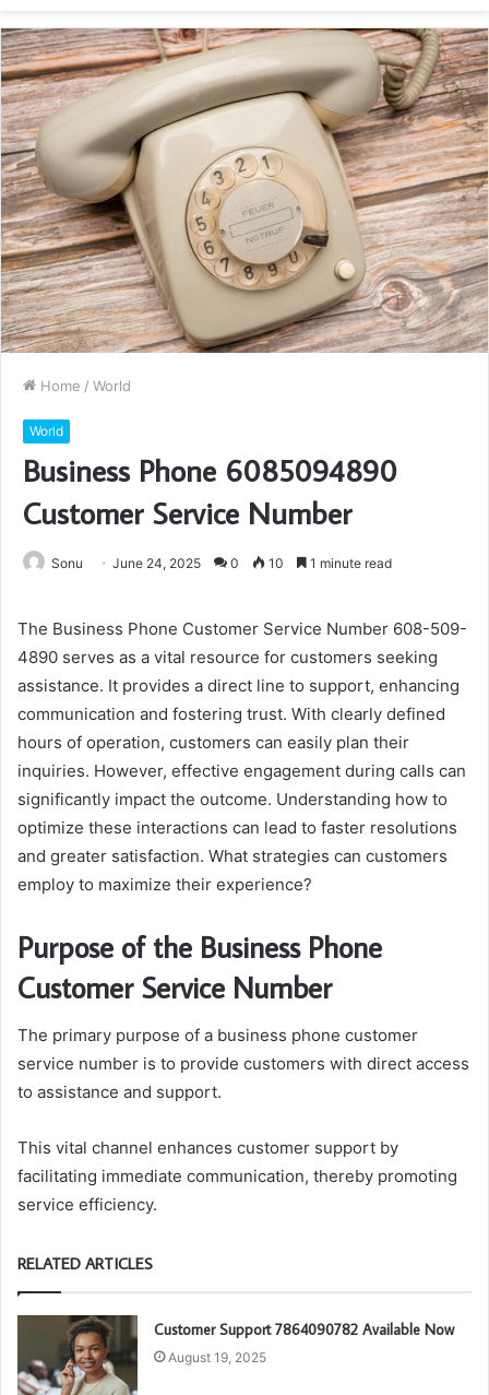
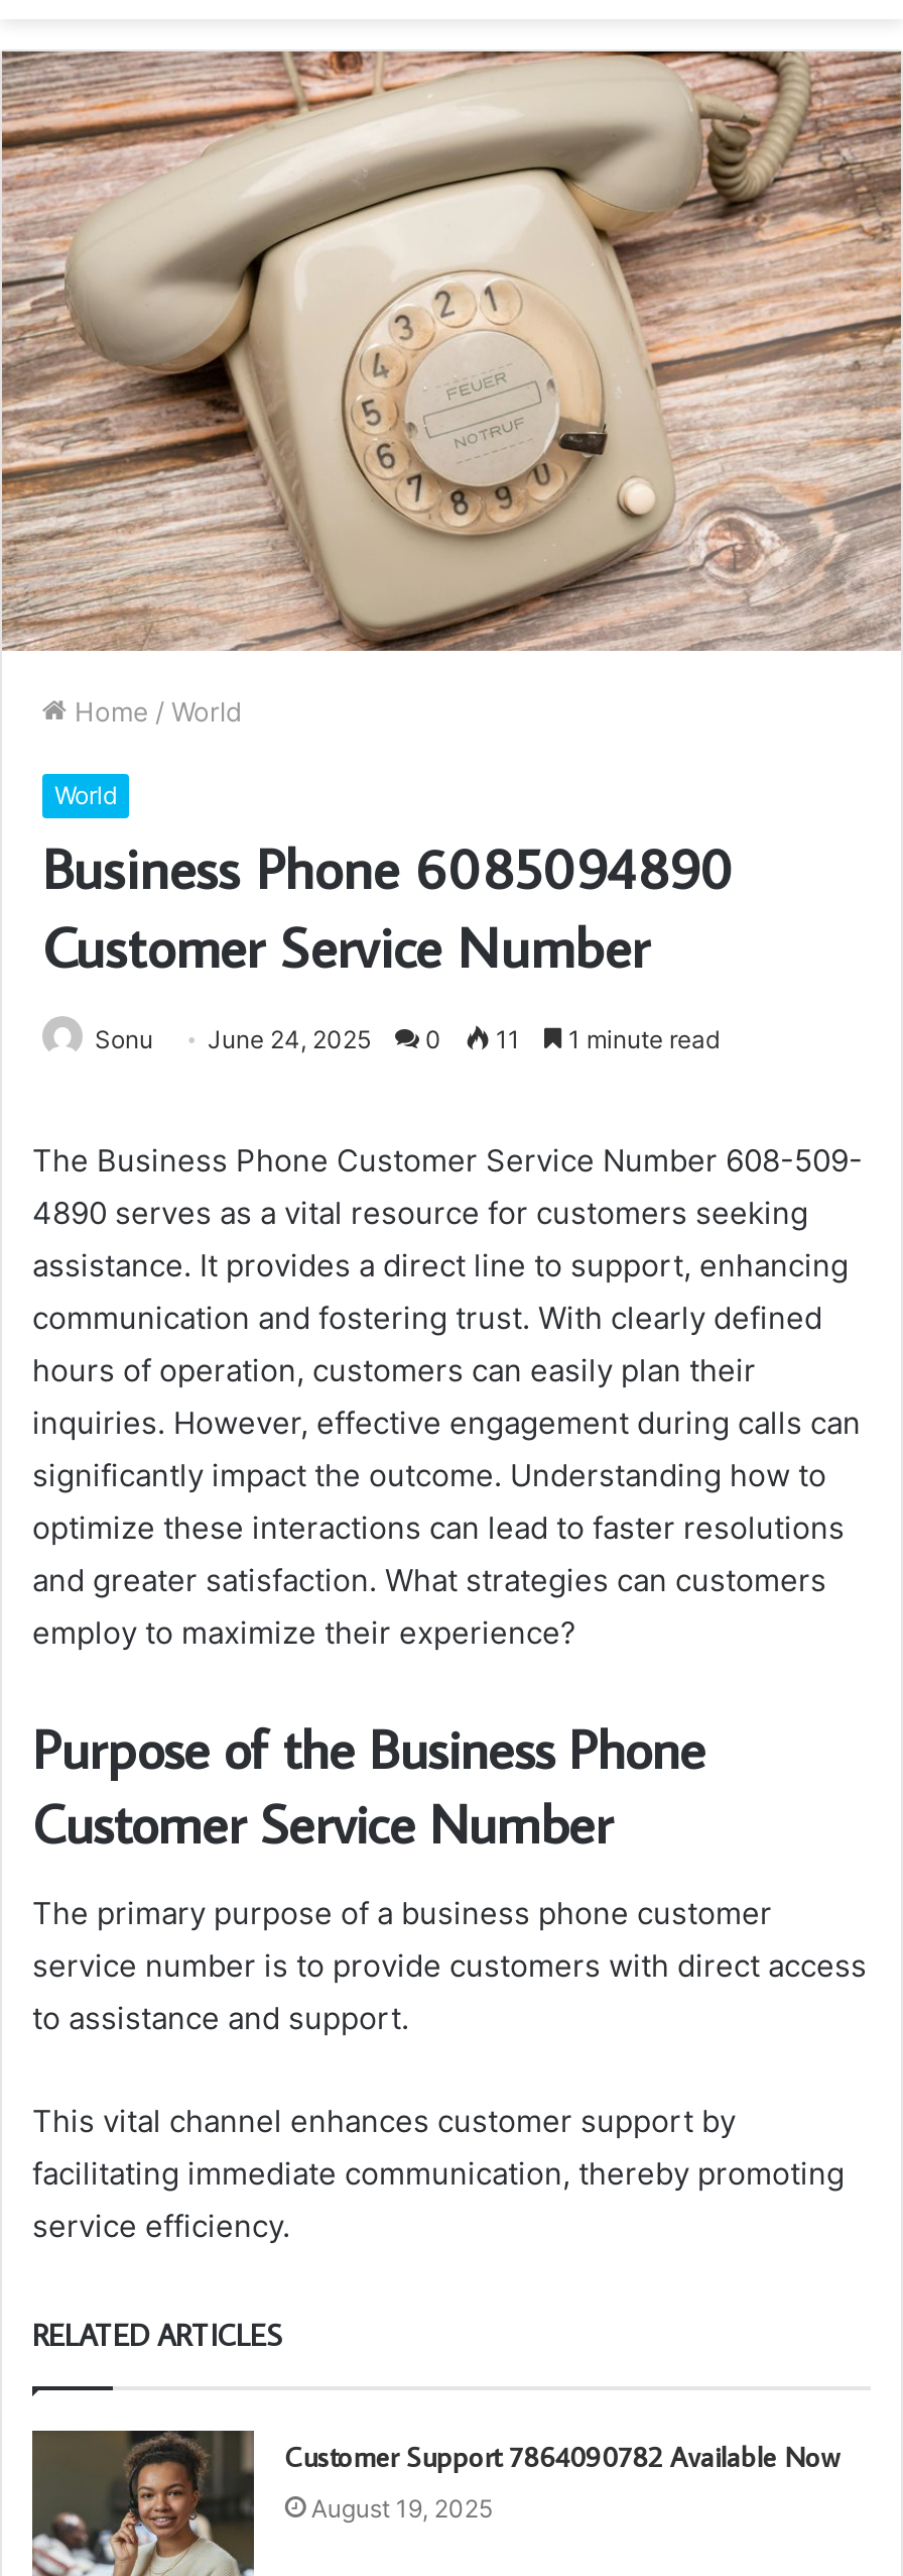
[51,555,392,571] Sonu June 24, 2025 0 10 1 minute read -> [95,1024,720,1055] Sonu June 24, 2025 0 11 1 minute read

